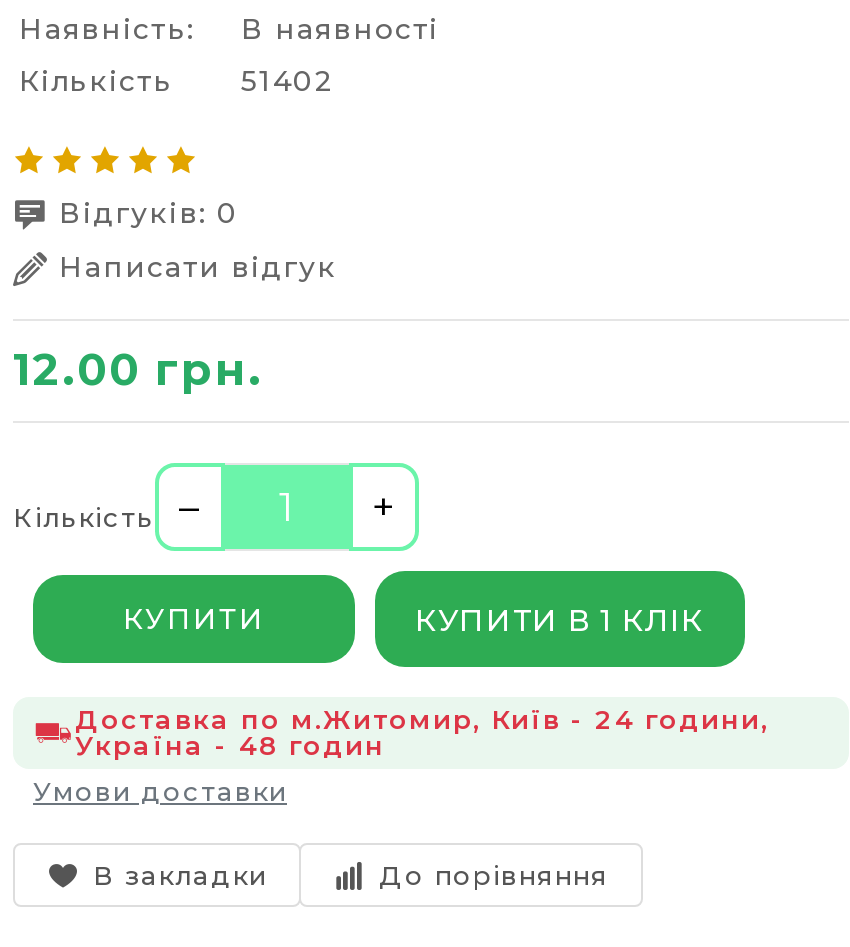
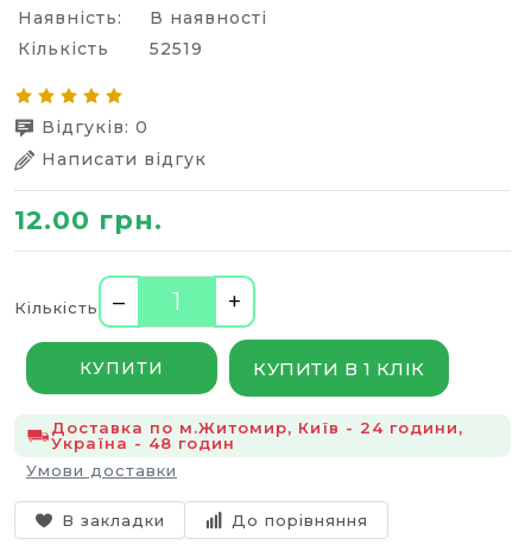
[19,63,335,99] Кількість 51402 -> [18,38,203,59] Кількість 52519

